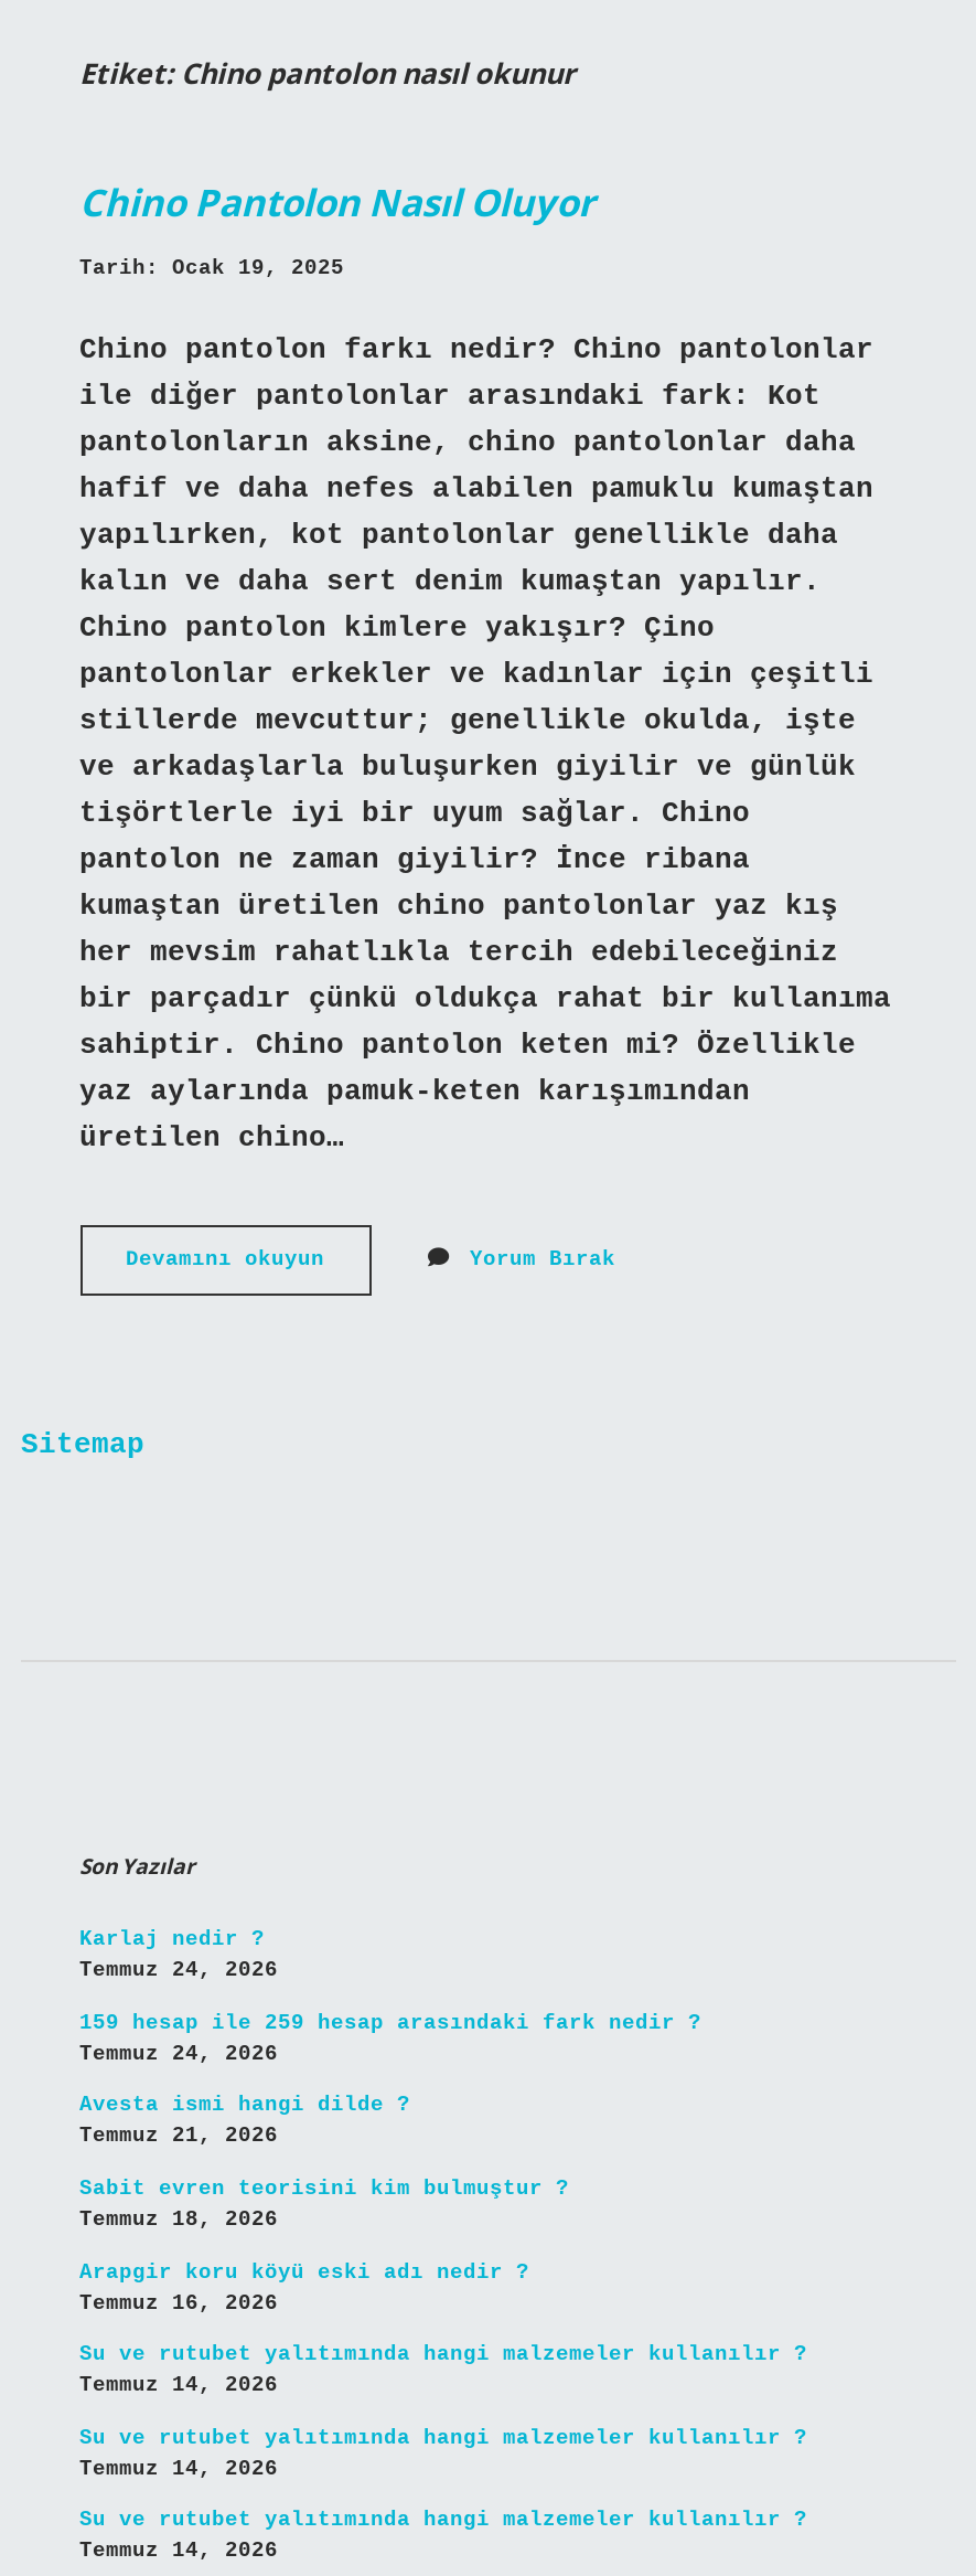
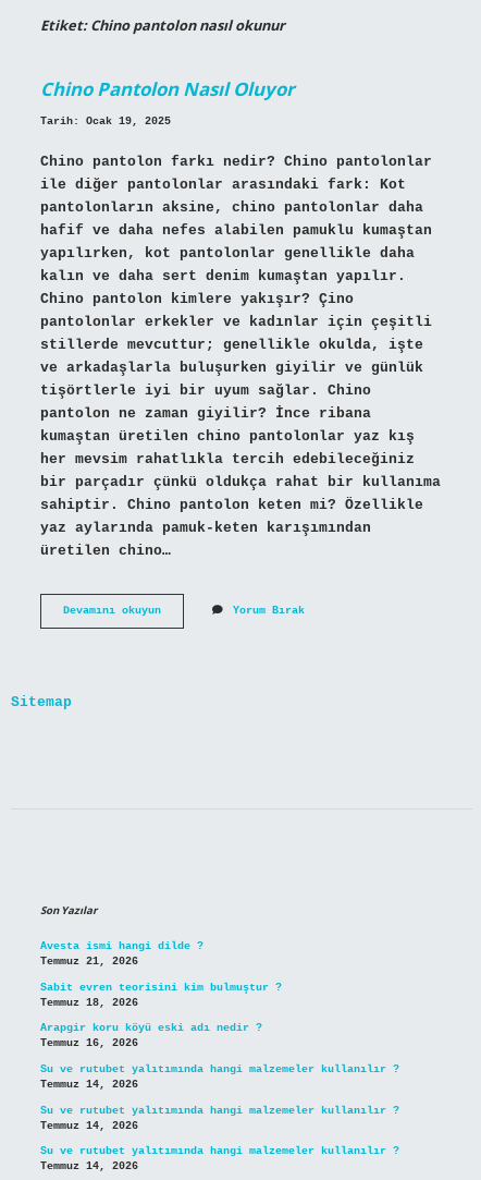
[79,1928,701,2066] Karlaj nedir ? | Temmuz 24, 2026 | 159 hesap ile 259 hesap arasındaki fark nedir ? | Temmuz 24, 2026 -> none

